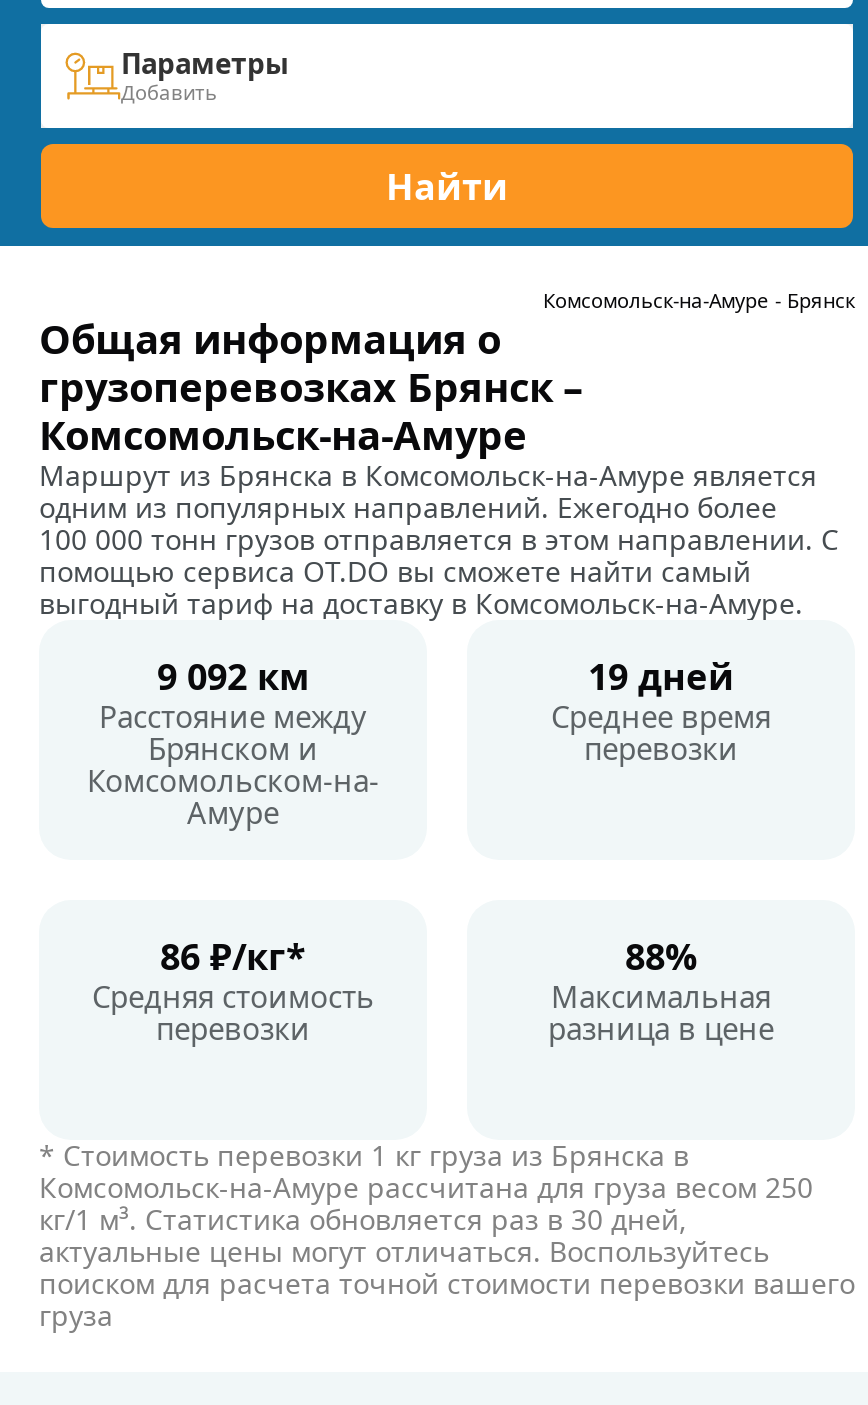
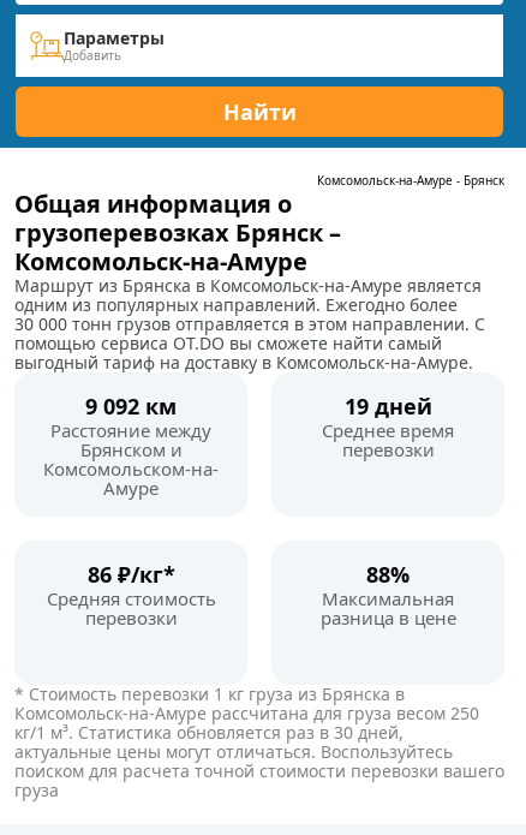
[39,520,839,558] 100 000 тонн грузов отправляется в этом направлении. С -> [14,312,485,335] 30 000 тонн грузов отправляется в этом направлении. С

